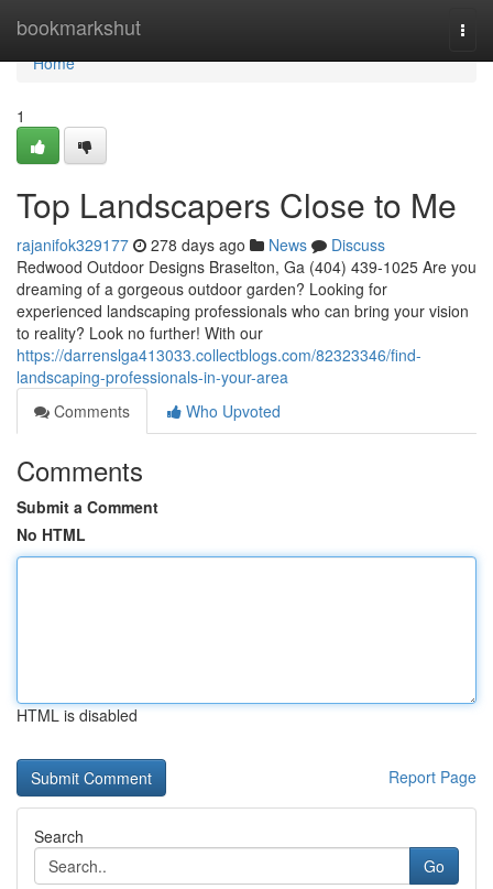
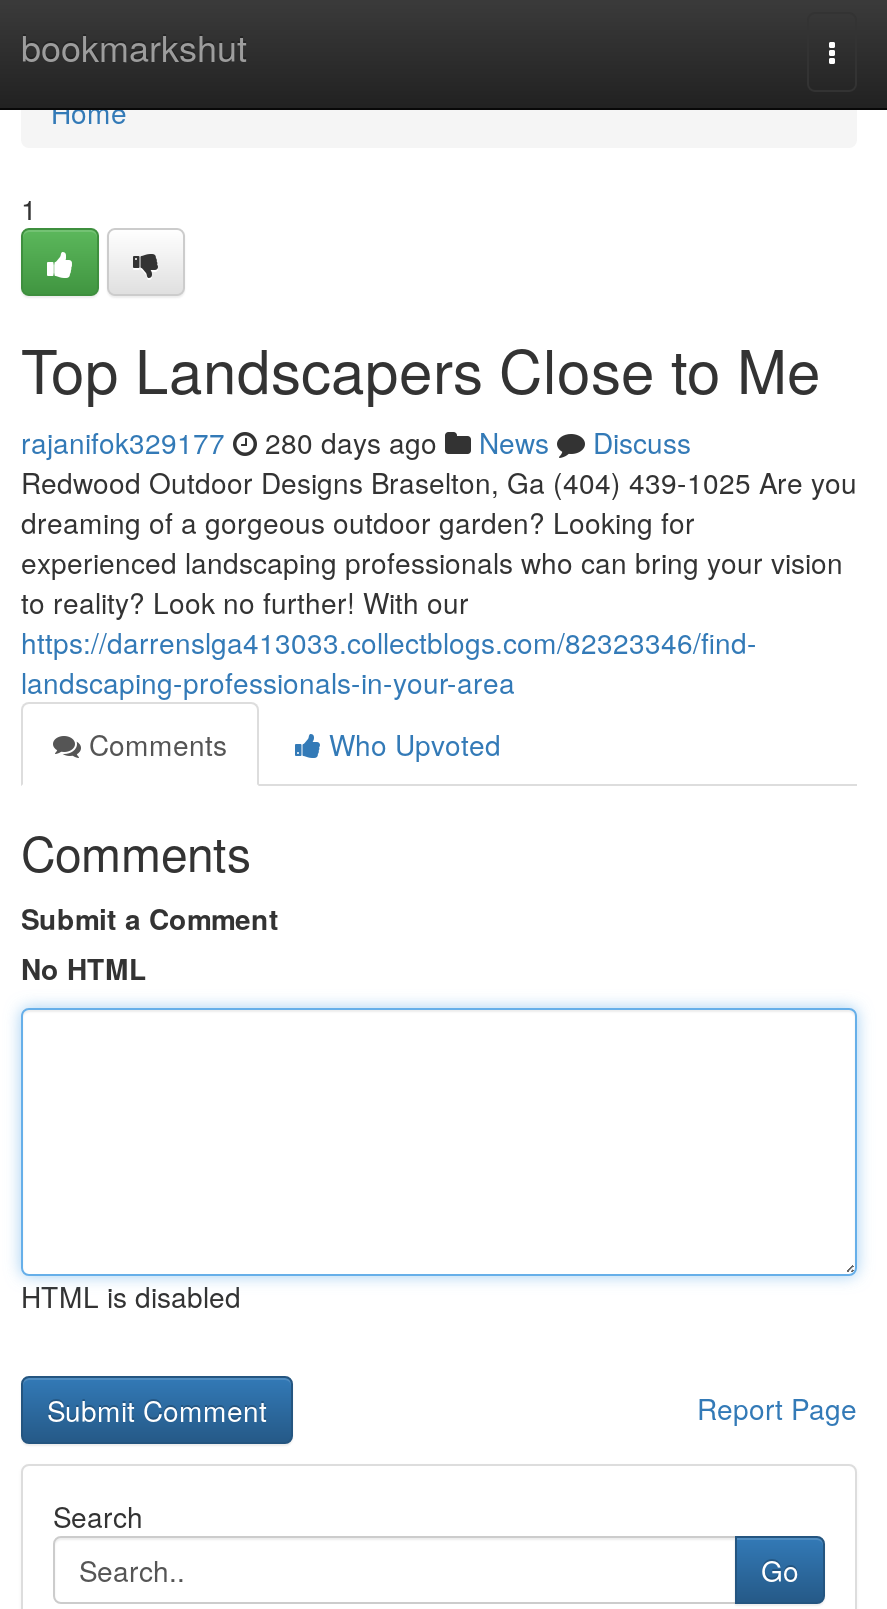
[17,234,385,256] rajanifok329177 278 days ago News Discuss -> [21,422,691,462] rajanifok329177 280 days ago News Discuss

